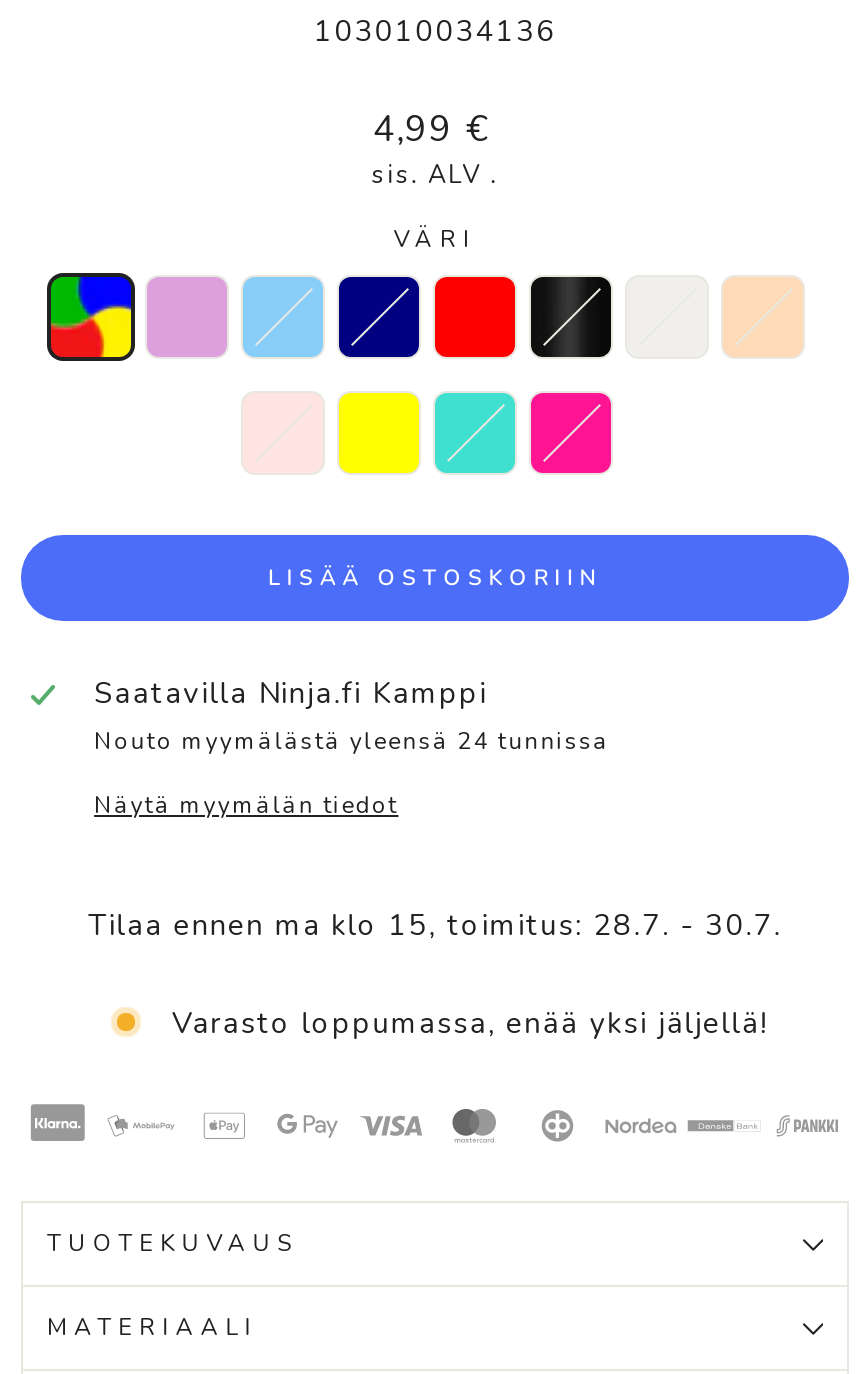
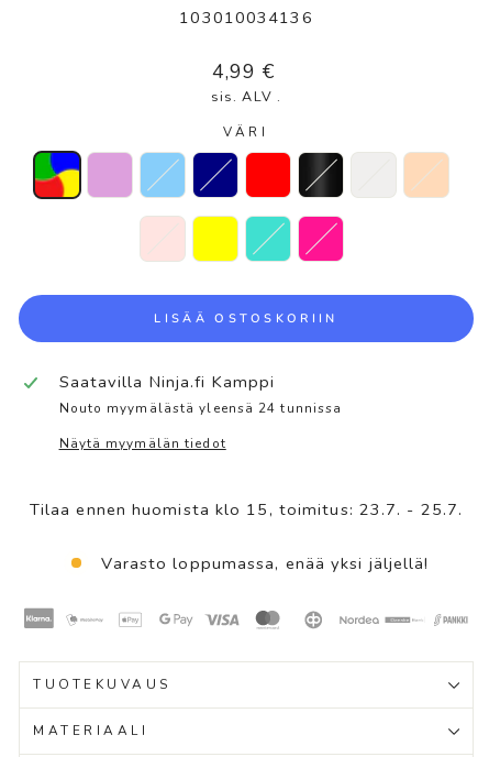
[88,905,782,945] Tilaa ennen ma klo 15, toimitus: 28.7. - 30.7. -> [29,498,463,520] Tilaa ennen huomista klo 15, toimitus: 23.7. - 25.7.

